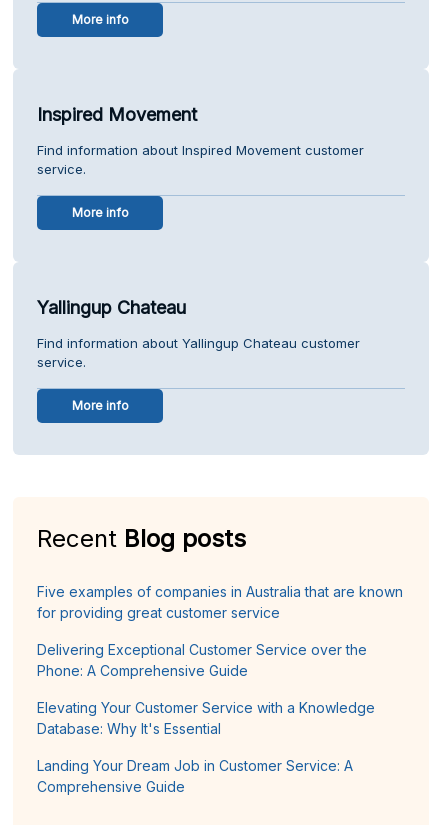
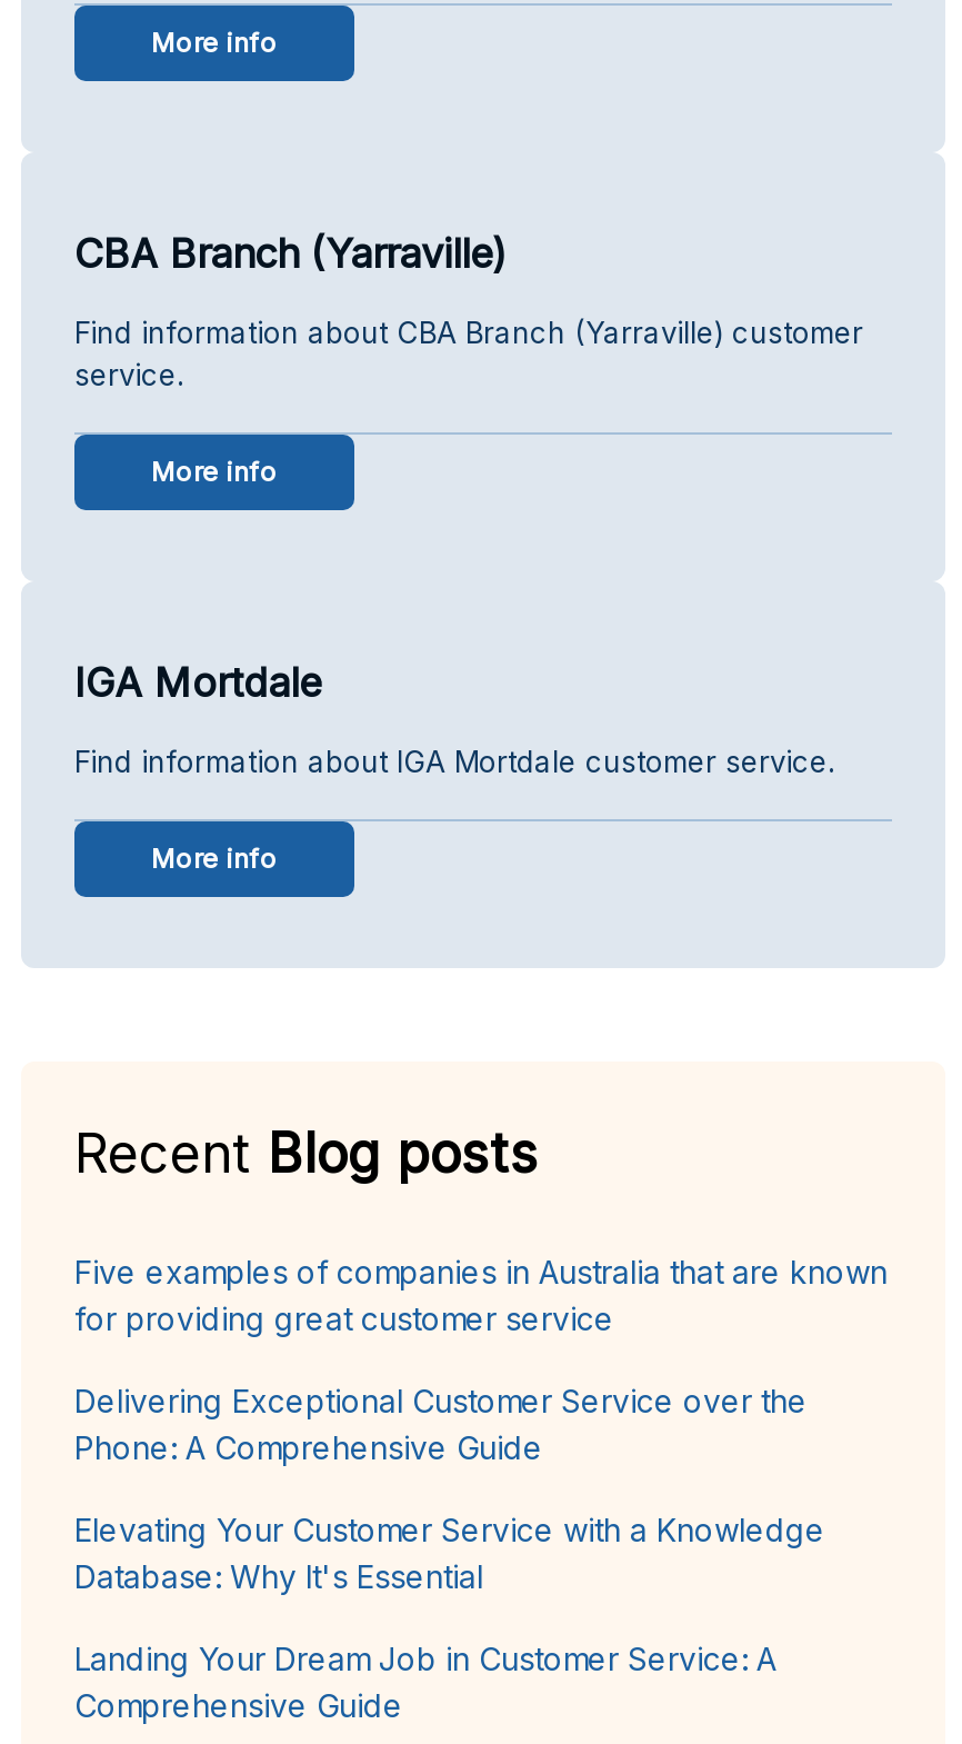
[37,103,197,124] Inspired Movement -> [74,229,508,276] CBA Branch (Yarraville)
[37,141,364,157] Find information about Inspired Movement customer -> [74,313,863,349] Find information about CBA Branch (Yarraville) customer
[37,296,186,317] Yallingup Chateau -> [74,658,321,705] IGA Mortdale
[37,334,360,369] Find information about Yallingup Chateau customer | service. -> [74,743,834,778] Find information about IGA Mortdale customer service.

